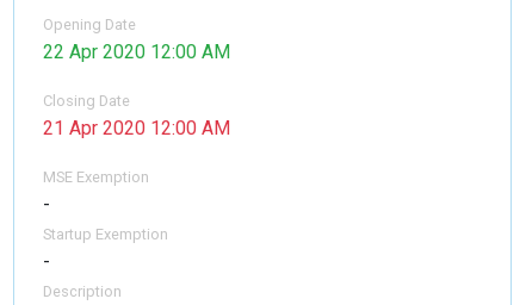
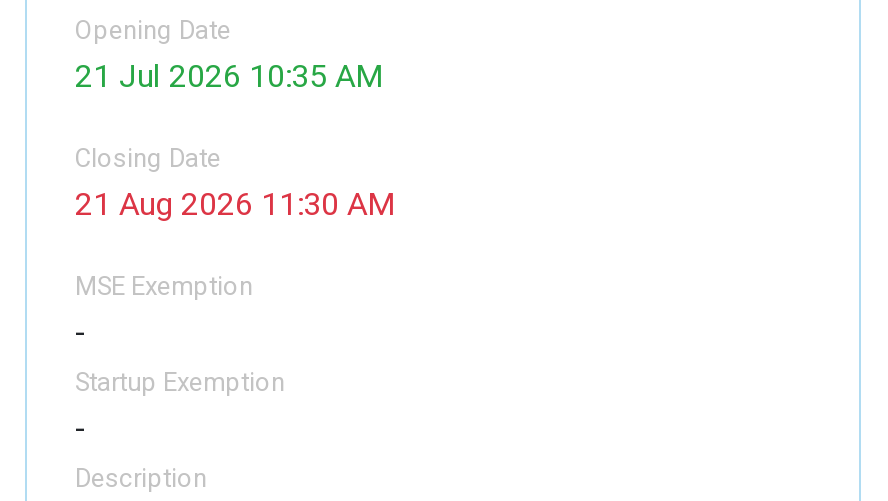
[43,40,230,63] 22 Apr 2020 12:00 AM -> [75,57,383,95] 21 Jul 2026 10:35 AM
[43,117,230,139] 21 Apr 2020 12:00 AM -> [75,185,395,223] 21 Aug 2026 11:30 AM

